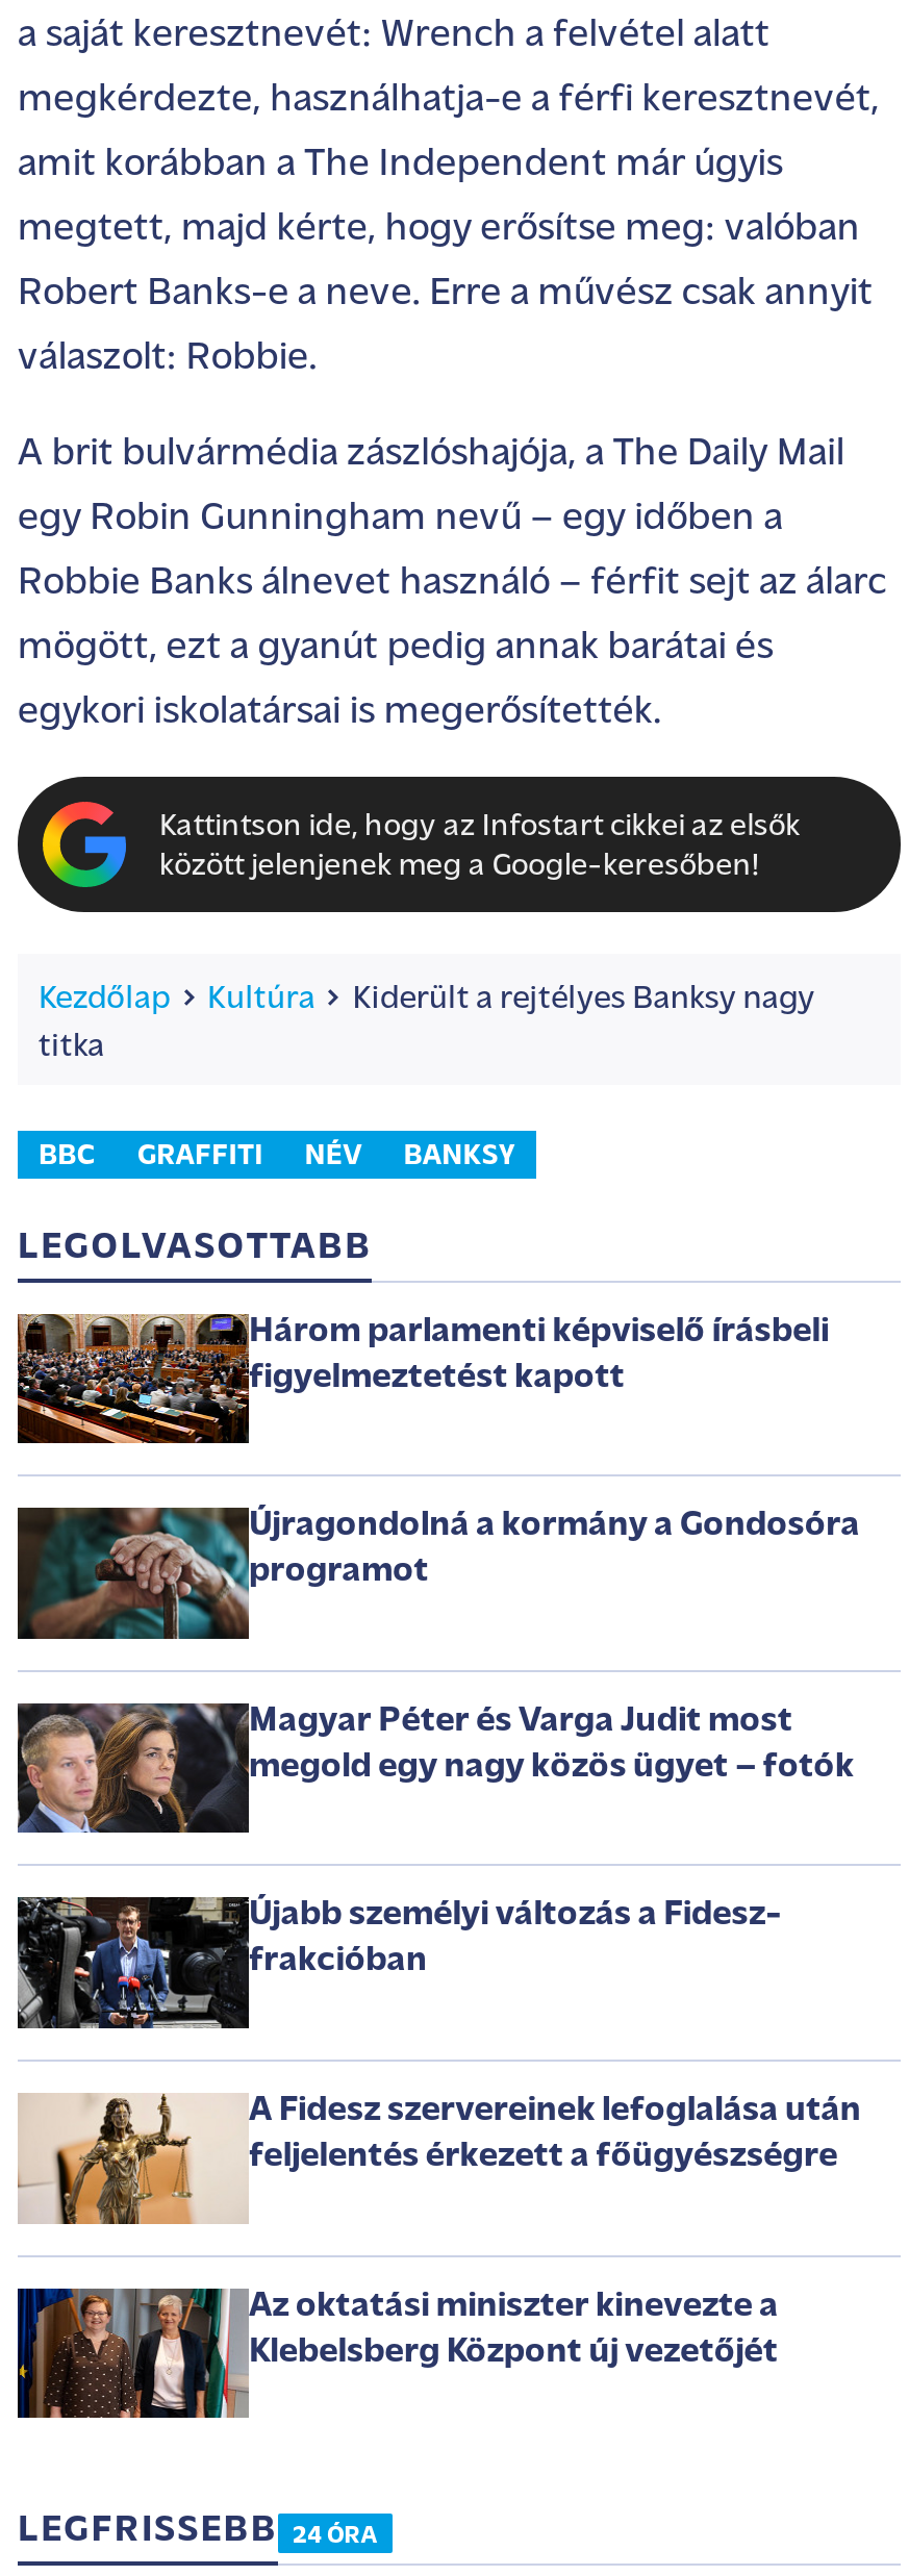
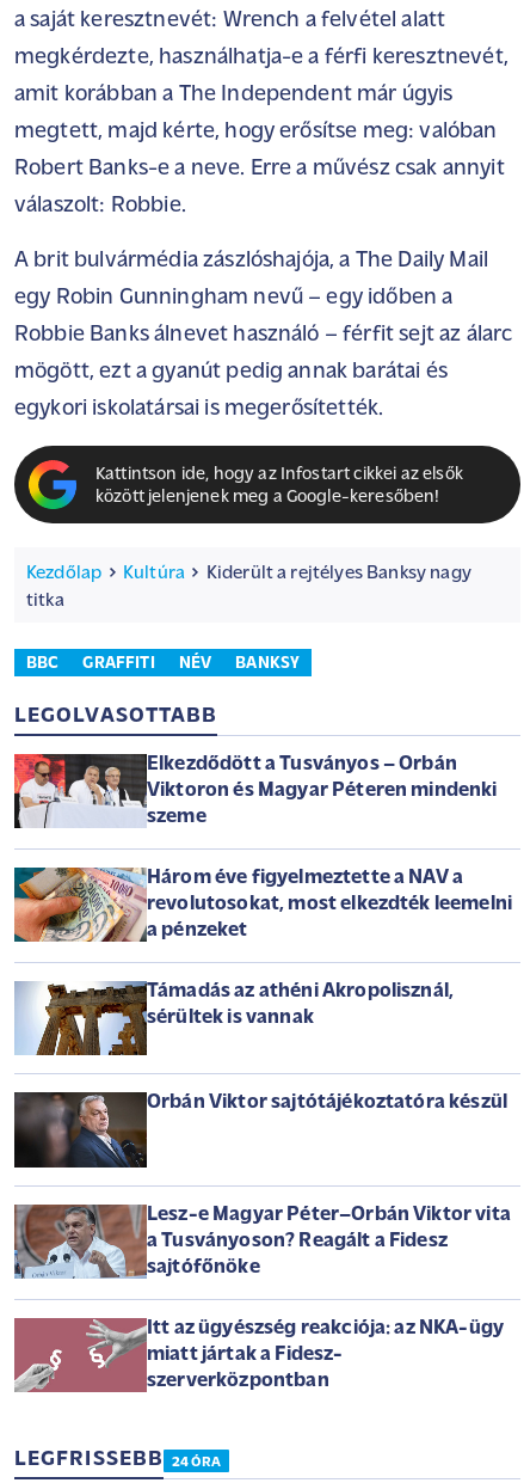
[16,1312,829,1445] [image] | Három parlamenti képviselő írásbeli | figyelmeztetést kapott -> [13,753,497,828] [image] | Elkezdődött a Tusványos – Orbán | Viktoron és Magyar Péteren mindenki | szeme
[16,1506,860,1641] [image] | Újragondolná a kormány a Gondosóra | programot -> [13,866,512,943] [image] | Három éve figyelmeztette a NAV a | revolutosokat, most elkezdték leemelni | a pénzeket
[16,1701,854,1835] [image] | Magyar Péter és Varga Judit most | megold egy nagy közös ügyet – fotók -> [14,980,454,1056] [image] | Támadás az athéni Akropolisznál, | sérültek is vannak
[18,1895,783,2030] [image] | Újabb személyi változás a Fidesz- | frakcióban -> [14,1091,507,1169] [image] | Orbán Viktor sajtótájékoztatóra készül
[18,2093,861,2226] [image] | A Fidesz szervereinek lefoglalása után | feljelentés érkezett a főügyészségre -> [14,1203,511,1280] [image] | Lesz-e Magyar Péter–Orbán Viktor vita | a Tusványoson? Reagált a Fidesz | sajtófőnöke
[16,2287,778,2420] [image] | Az oktatási miniszter kinevezte a | Klebelsberg Központ új vezetőjét -> [13,1317,504,1393] [image] | Itt az ügyészség reakciója: az NKA-ügy | miatt jártak a Fidesz- | szerverközpontban

